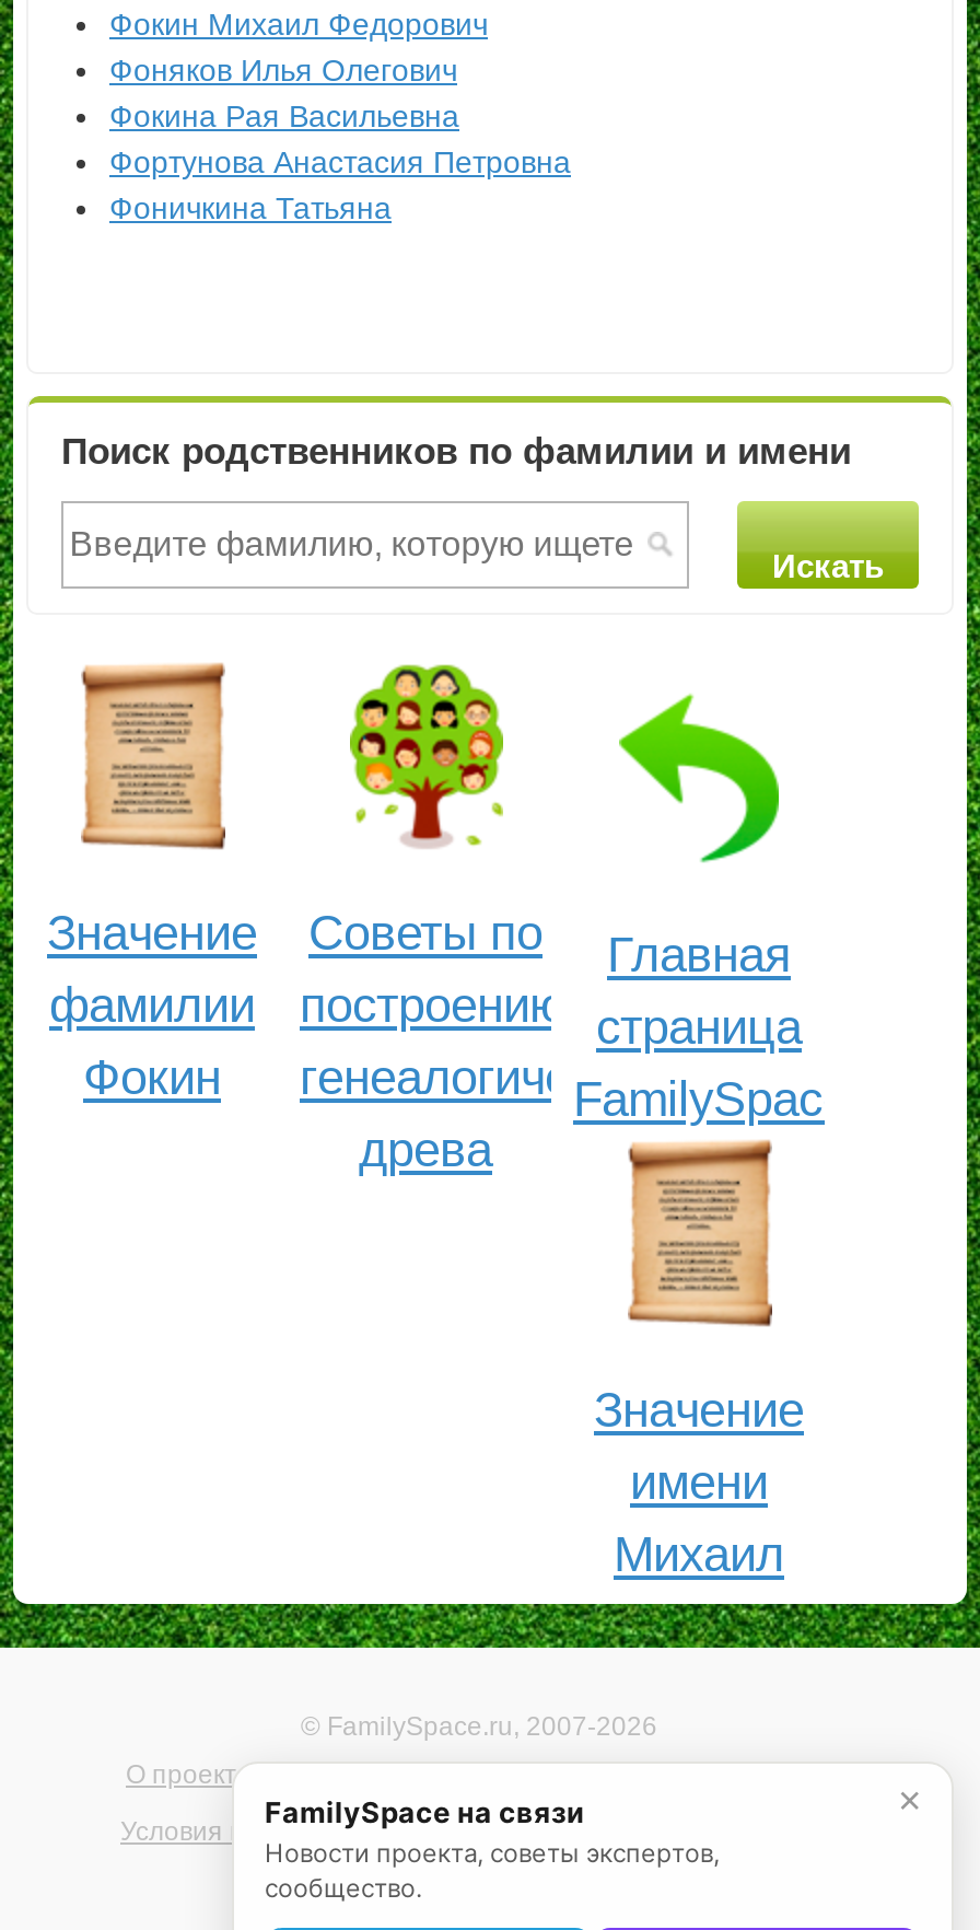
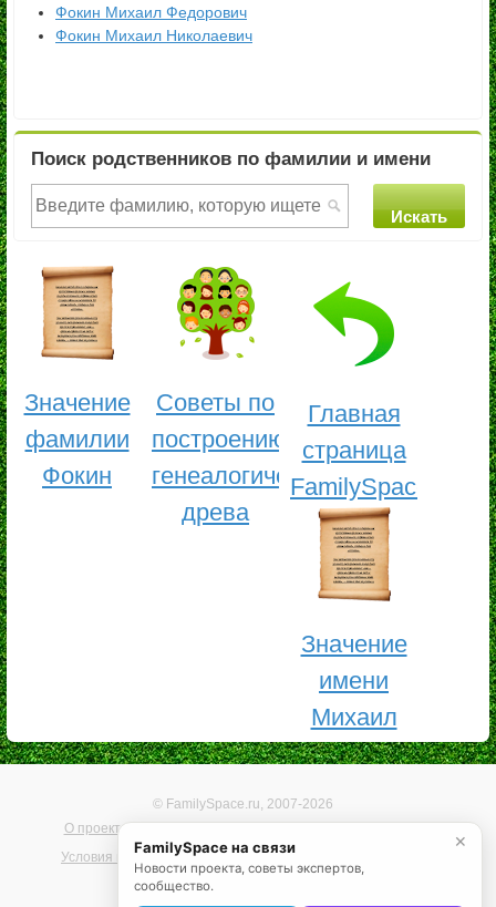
[109,53,571,226] Фоняков Илья Олегович | Фокина Рая Васильевна | Фортунова Анастасия Петровна | Фоничкина Татьяна -> [55,27,252,45] Фокин Михаил Николаевич

